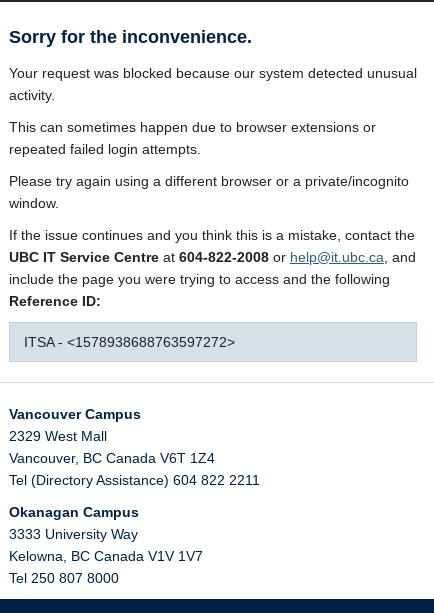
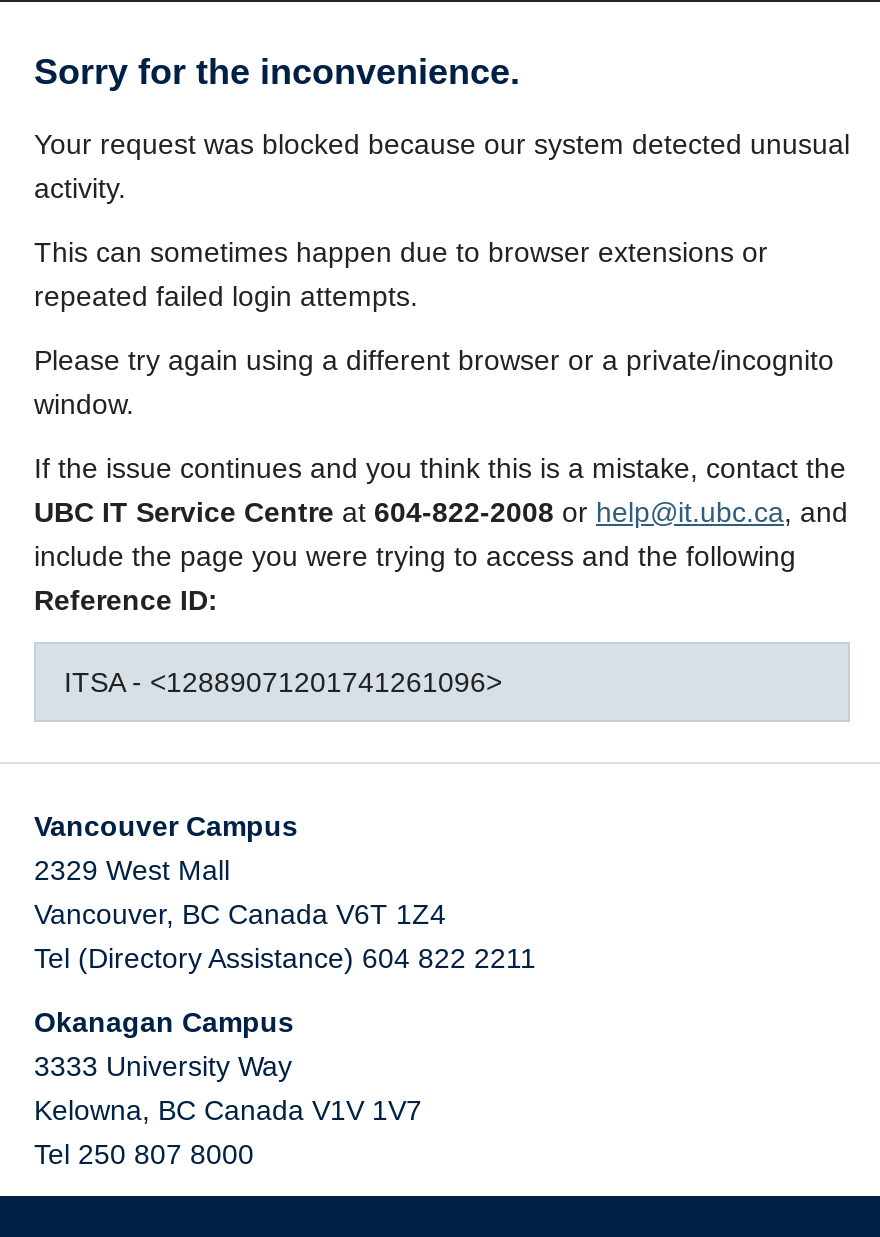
[24,334,235,350] ITSA - <1578938688763597272> -> [64,666,502,698] ITSA - <12889071201741261096>

